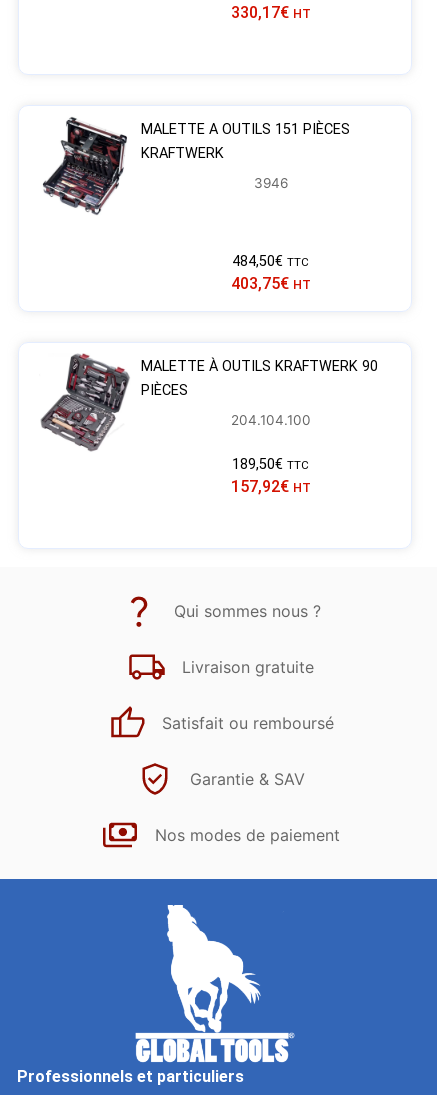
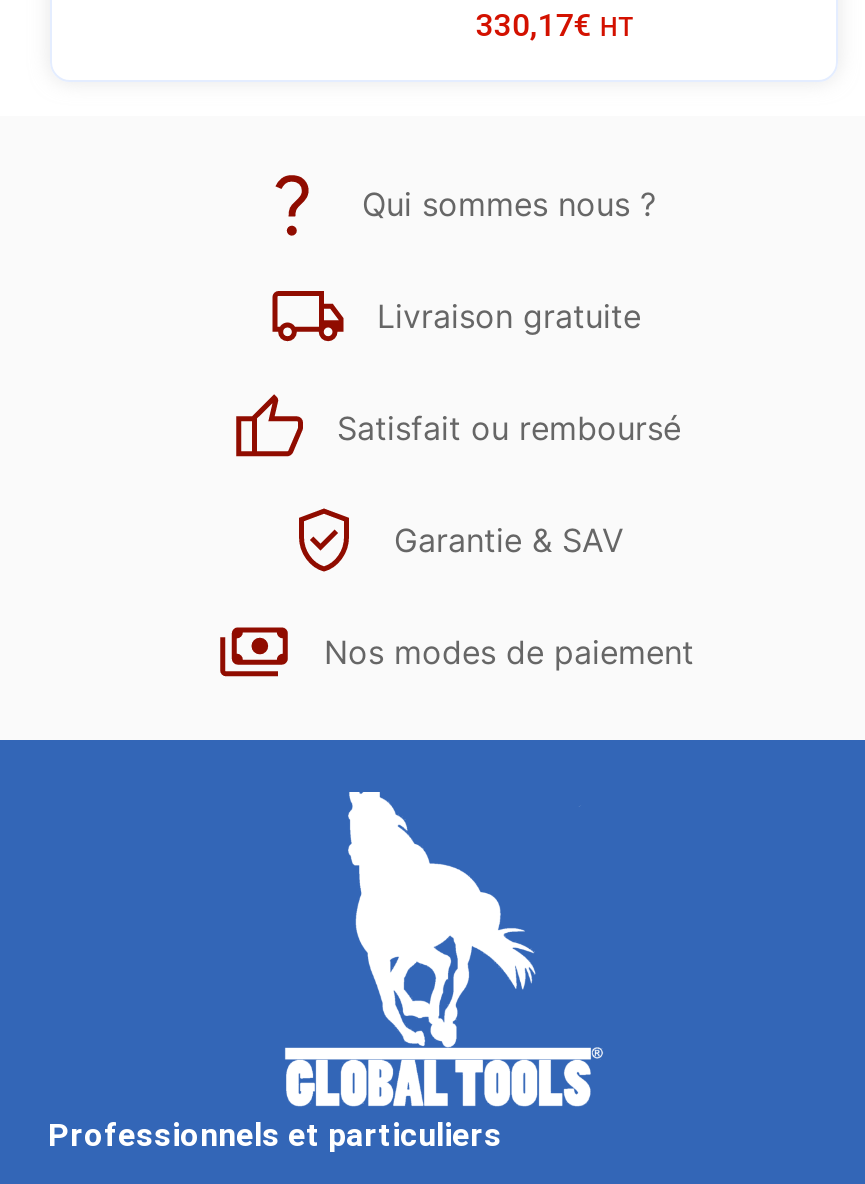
[42,116,349,216] [image] | MALETTE A OUTILS 151 PIÈCES | KRAFTWERK | 3946 -> none
[231,253,311,293] 484,50€ TTC | 403,75€ HT -> none
[40,353,377,496] [image] | MALETTE À OUTILS KRAFTWERK 90 | PIÈCES | 204.104.100 | 189,50€ TTC | 157,92€ HT -> none

